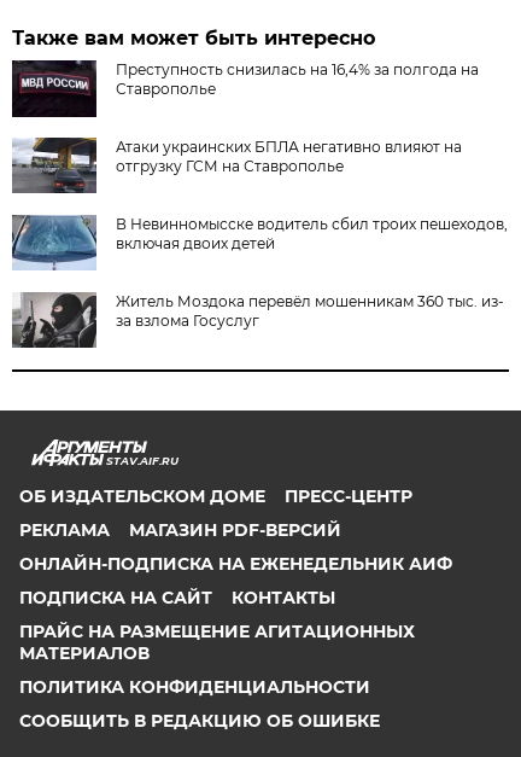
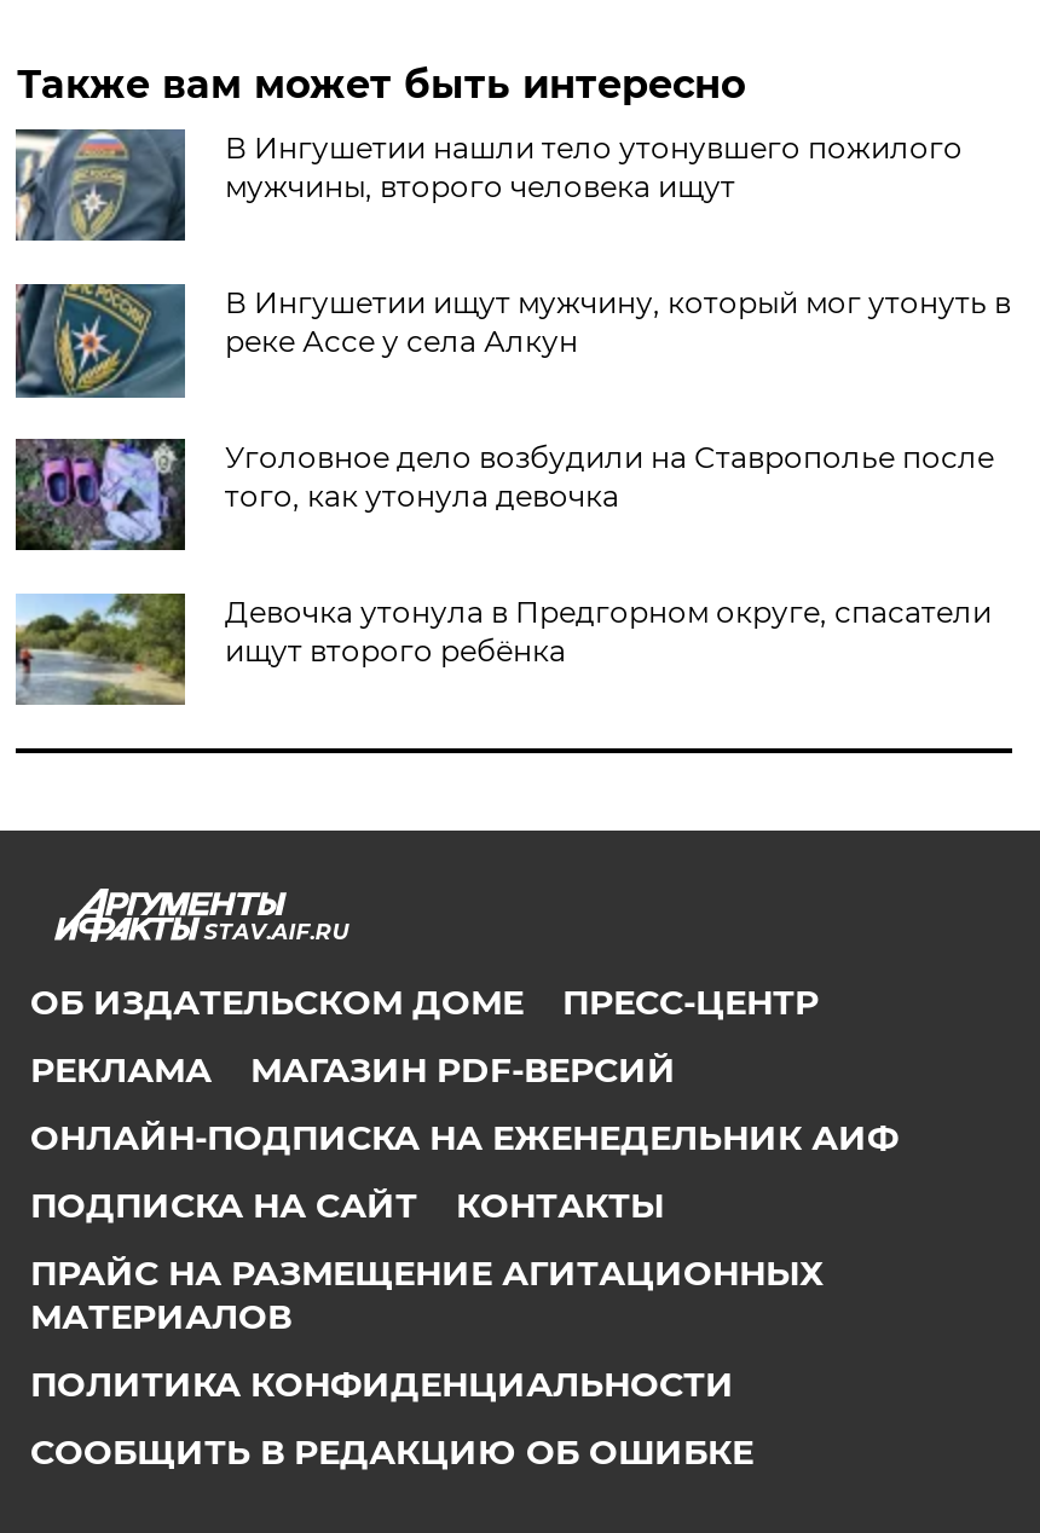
[11,59,479,118] [image] | Преступность снизилась на 16,4% за полгода на | Ставрополье -> [13,127,962,243] [image] | В Ингушетии нашли тело утонувшего пожилого | мужчины, второго человека ищут
[12,136,462,193] [image] | Атаки украинских БПЛА негативно влияют на | отгрузку ГСМ на Ставрополье -> [13,282,1011,400] [image] | В Ингушетии ищут мужчину, который мог утонуть в | реке Ассе у села Алкун
[11,214,508,270] [image] | В Невинномысске водитель сбил троих пешеходов, | включая двоих детей -> [13,436,994,553] [image] | Уголовное дело возбудили на Ставрополье после | того, как утонула девочка
[12,291,505,348] [image] | Житель Моздока перевёл мошенникам 360 тыс. из- | за взлома Госуслуг -> [13,591,991,707] [image] | Девочка утонула в Предгорном округе, спасатели | ищут второго ребёнка

